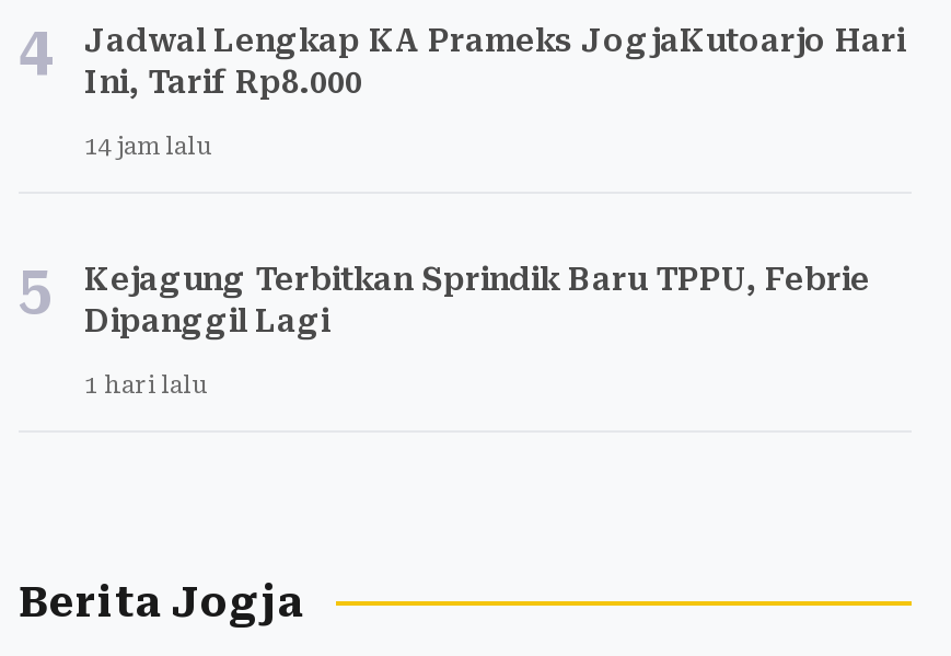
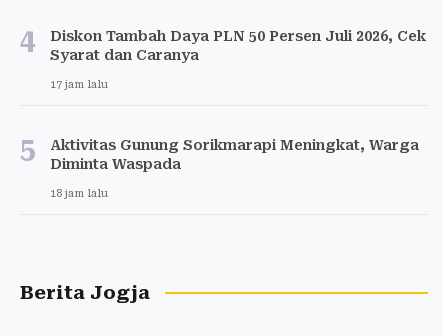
[84,22,905,99] Jadwal Lengkap KA Prameks JogjaKutoarjo Hari | Ini, Tarif Rp8.000 -> [50,27,426,62] Diskon Tambah Daya PLN 50 Persen Juli 2026, Cek | Syarat dan Caranya
[84,131,211,160] 14 jam lalu -> [50,77,108,90] 17 jam lalu
[84,261,870,337] Kejagung Terbitkan Sprindik Baru TPPU, Febrie | Dipanggil Lagi -> [50,136,419,171] Aktivitas Gunung Sorikmarapi Meningkat, Warga | Diminta Waspada
[84,370,207,399] 1 hari lalu -> [50,186,108,199] 18 jam lalu

